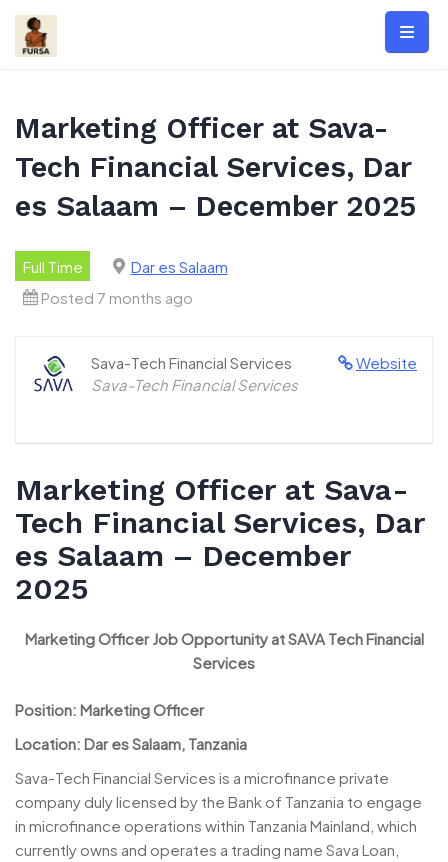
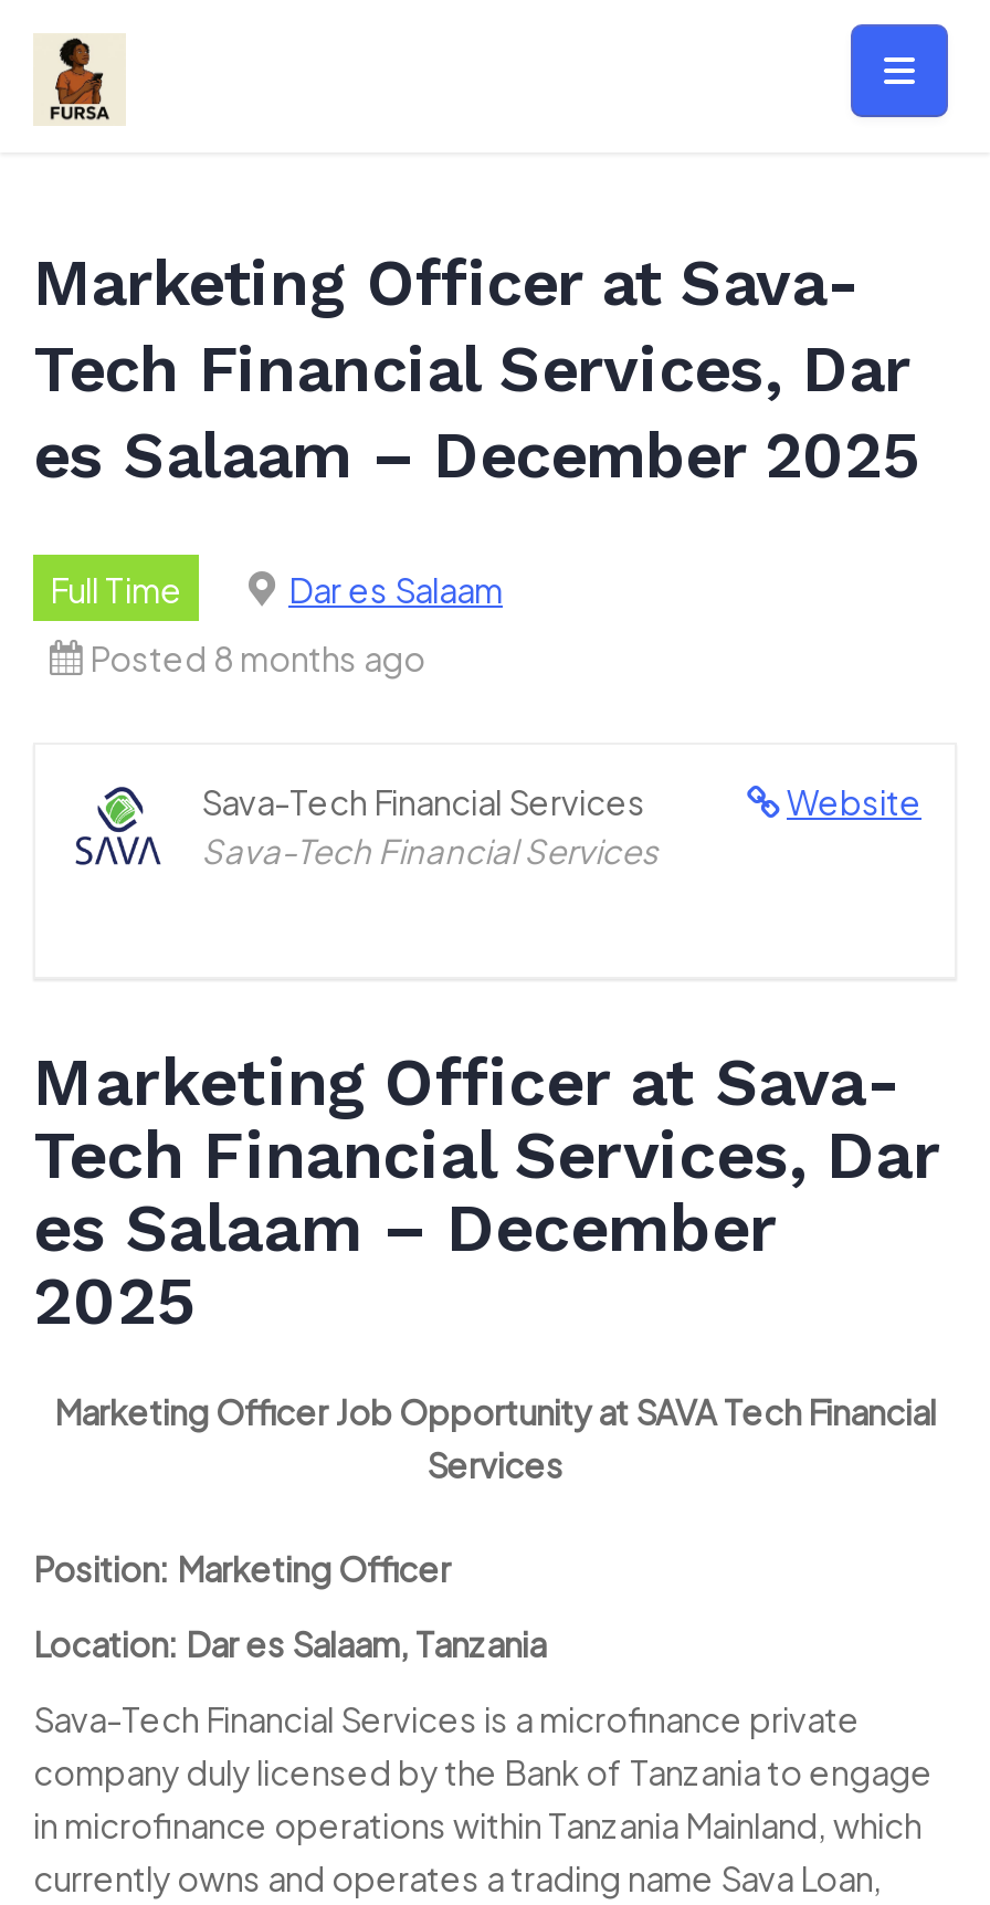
[40,287,192,306] Posted 7 months ago -> [89,635,425,677] Posted 8 months ago

